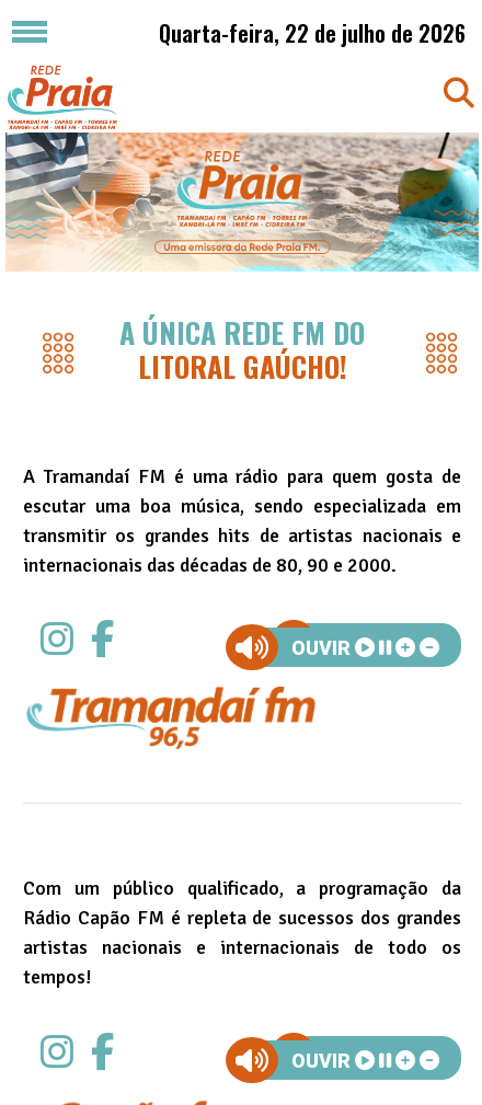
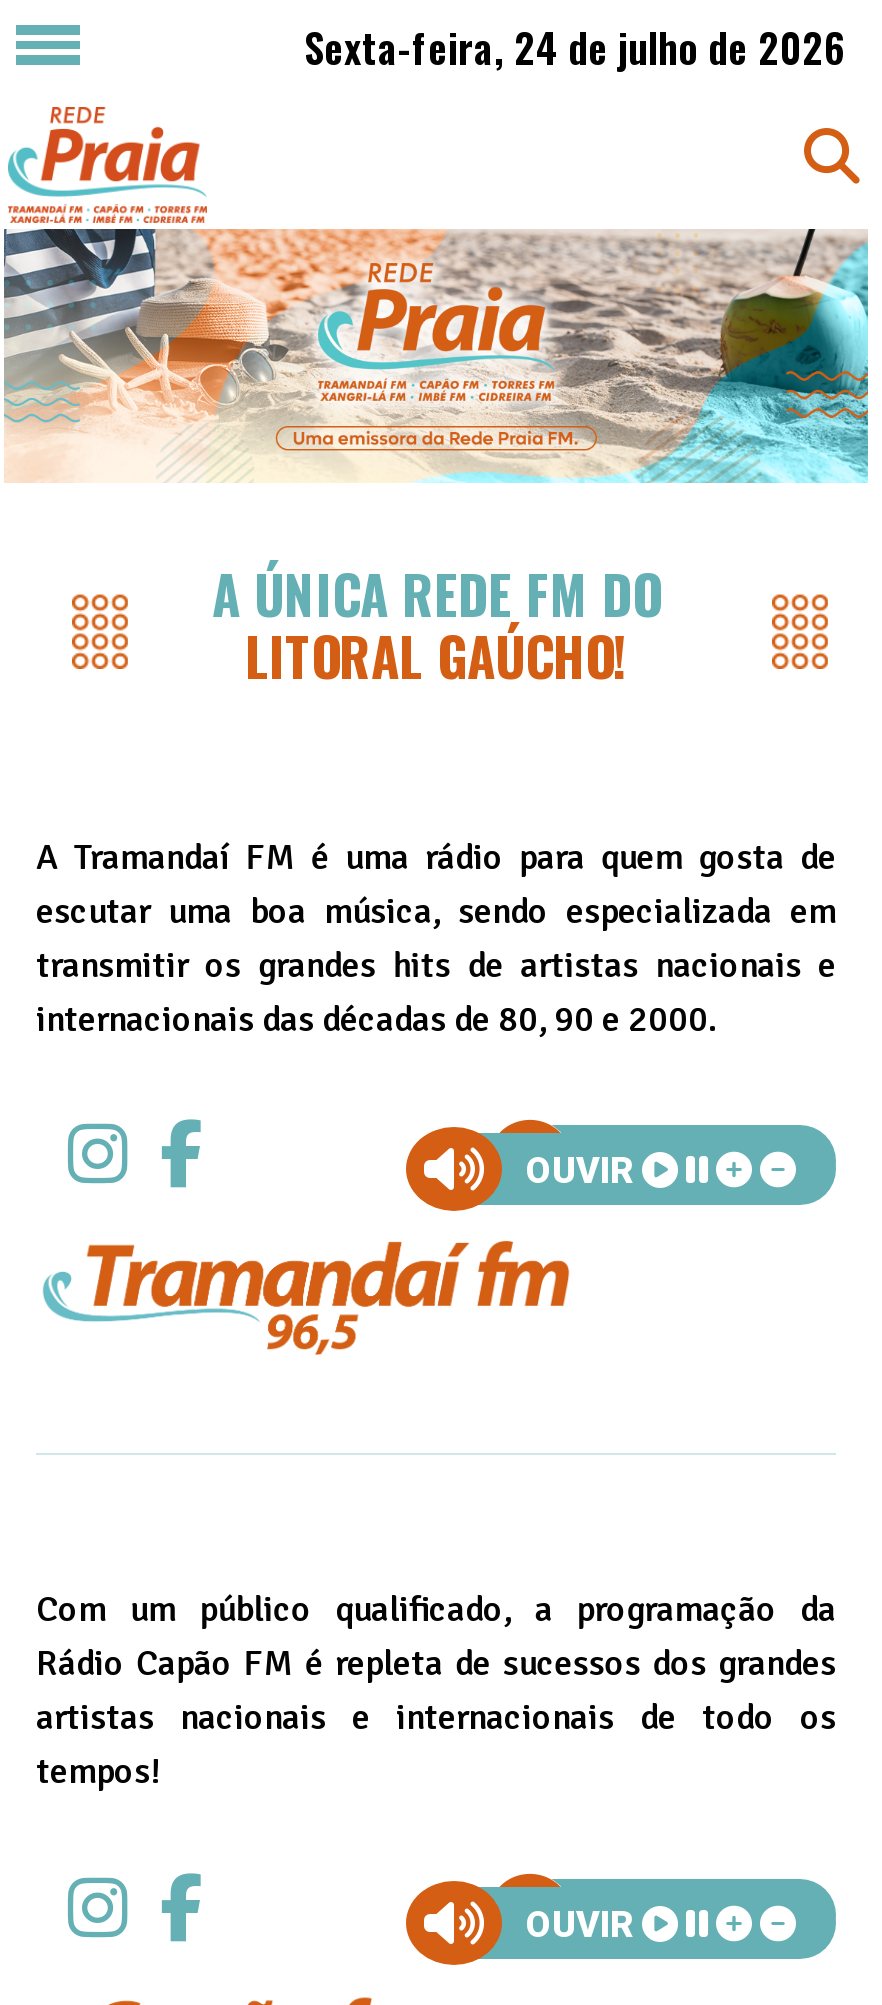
[159,16,466,49] Quarta-feira, 22 de julho de 2026 -> [304,17,844,77] Sexta-feira, 24 de julho de 2026

